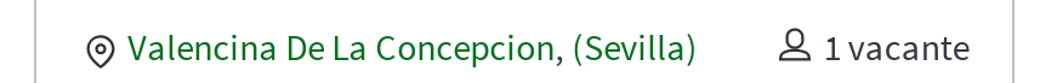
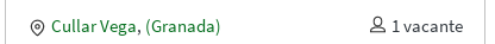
[128,25,698,71] Valencina De La Concepcion, (Sevilla) -> [51,15,221,37] Cullar Vega, (Granada)

